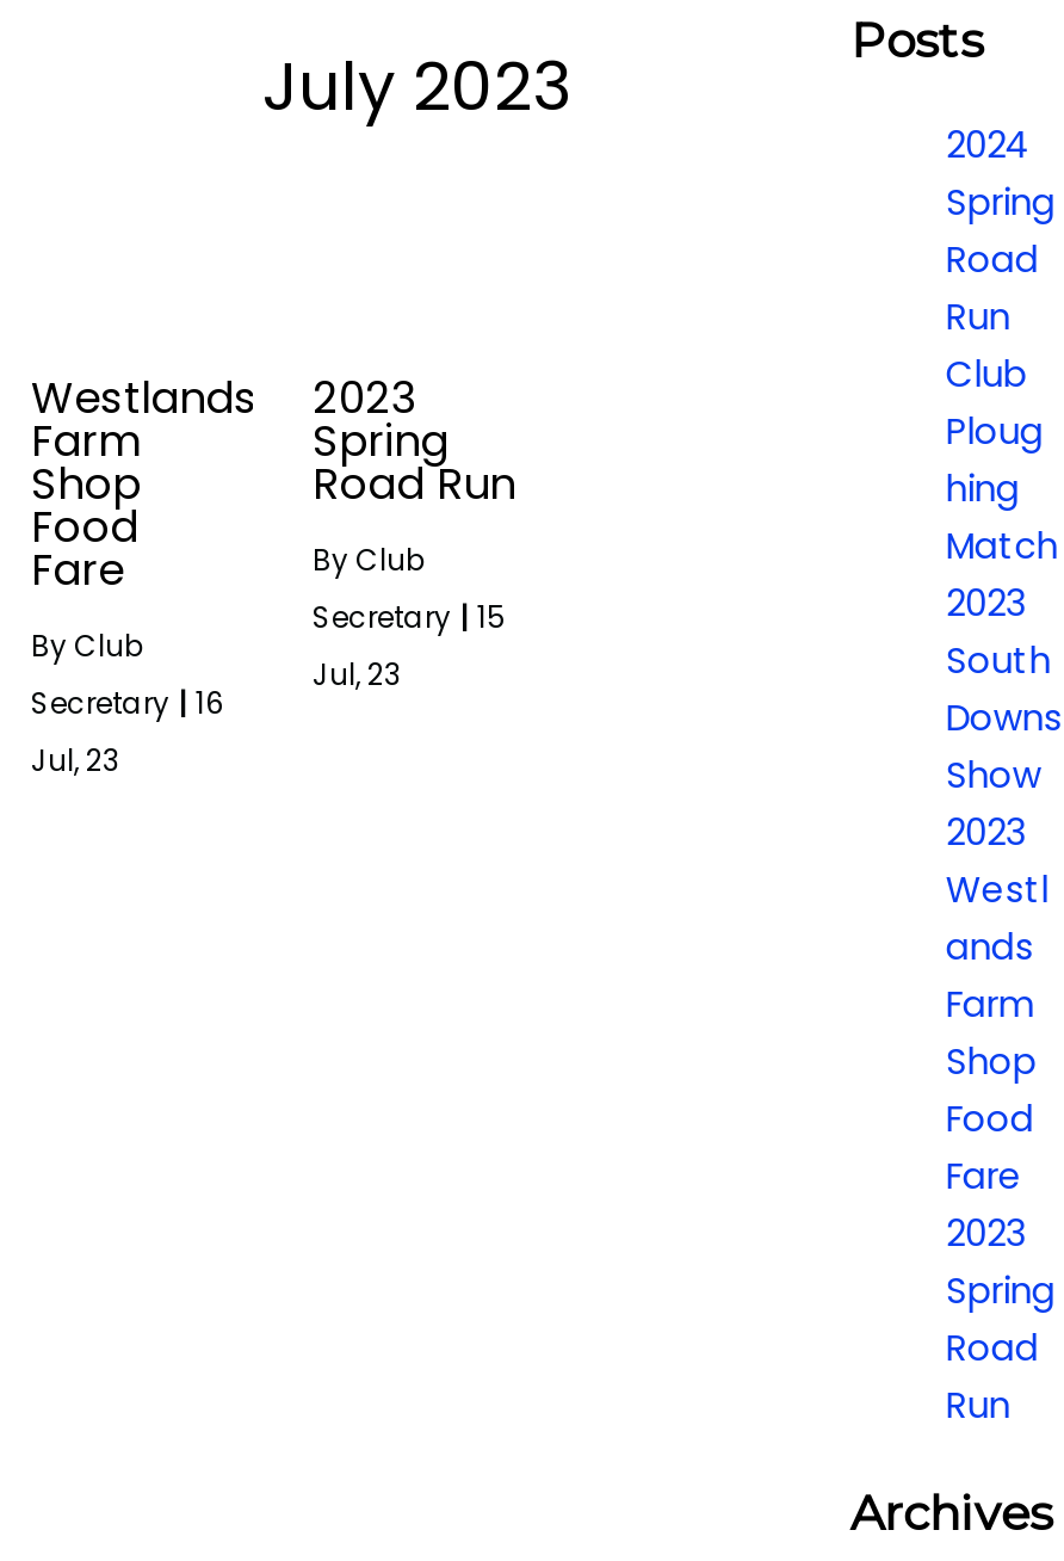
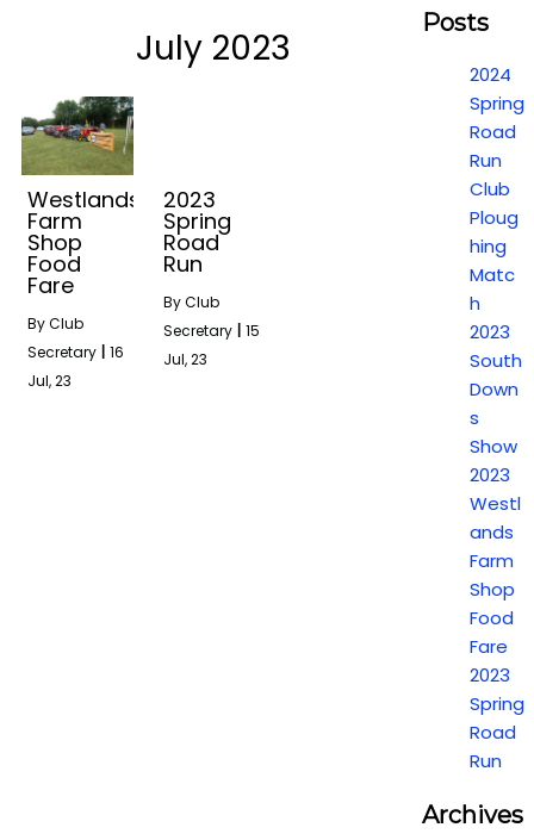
none -> [20,95,135,175] [image]

